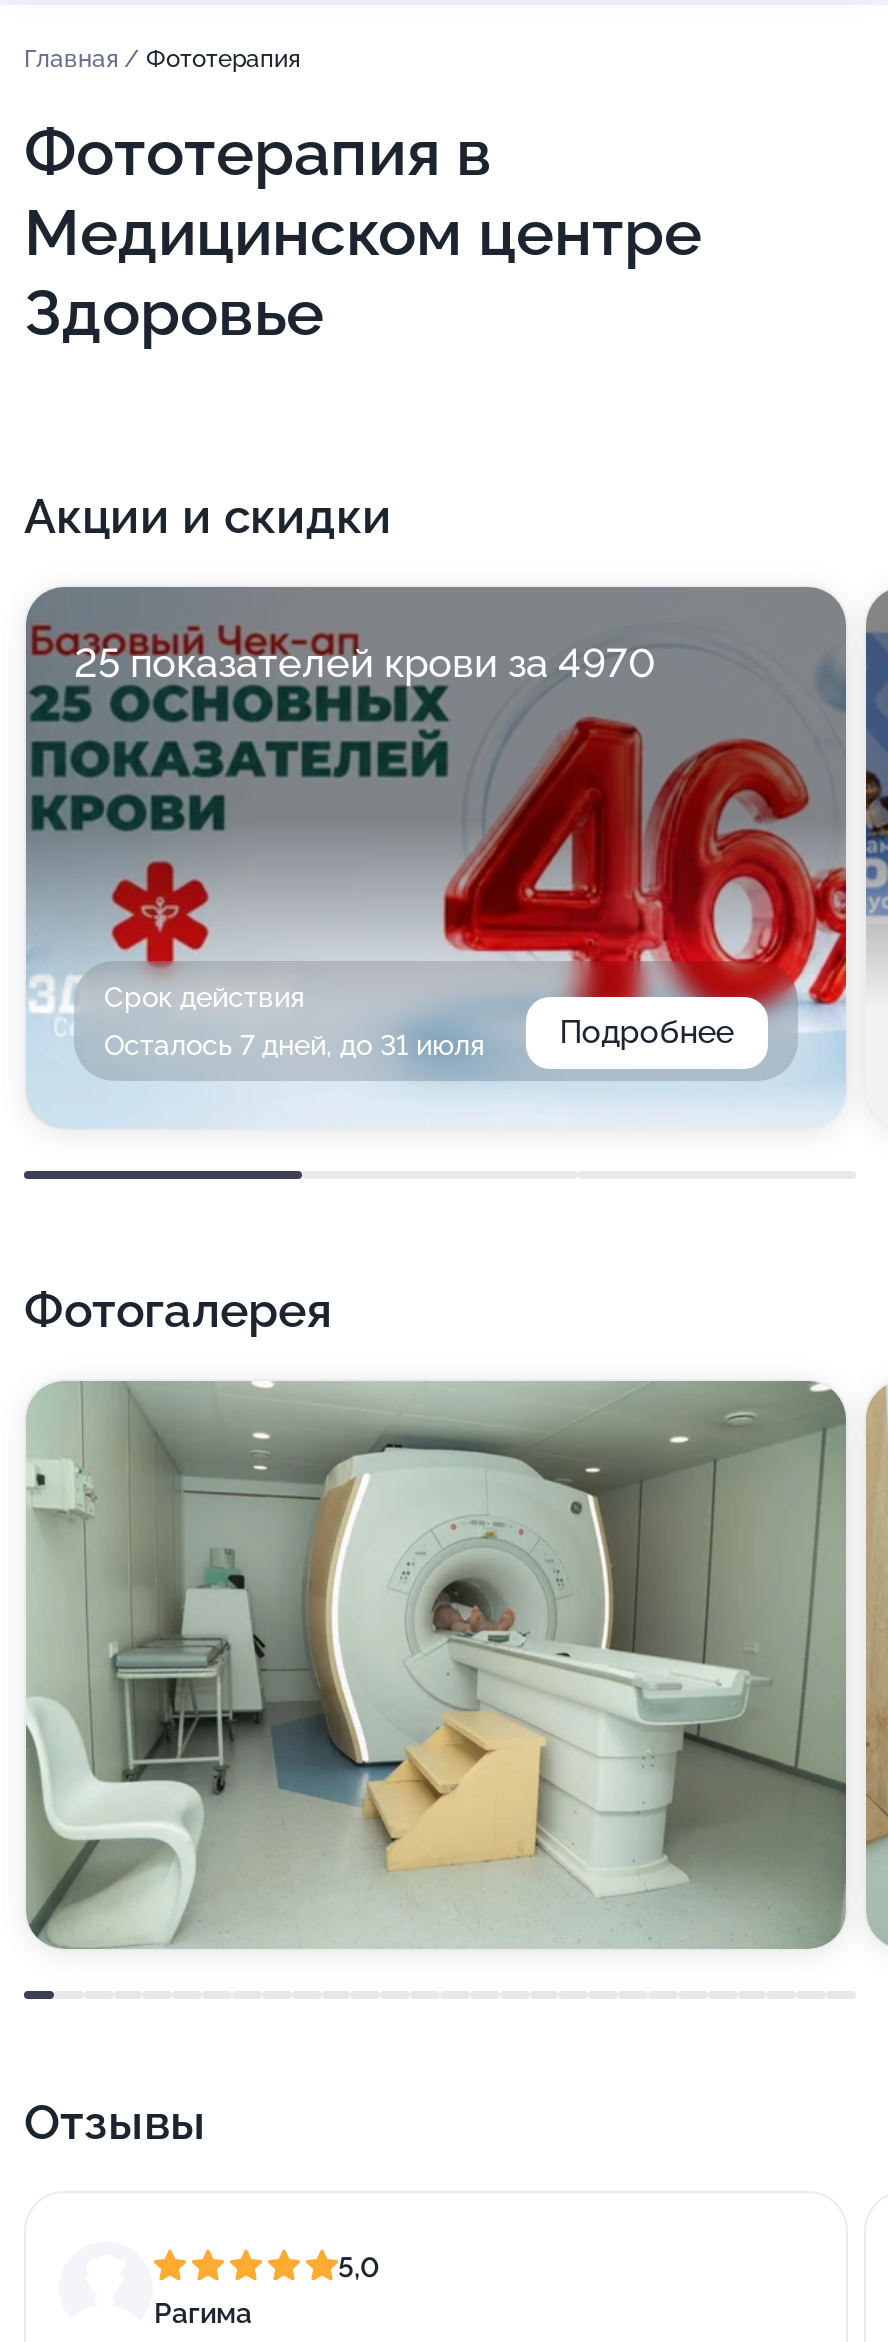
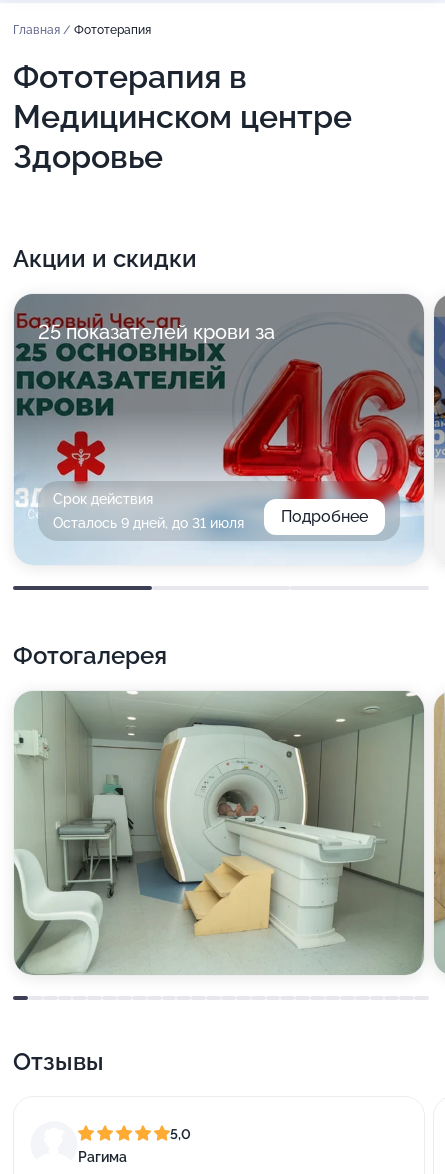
[74,639,656,687] 25 показателей крови за 4970 -> [38,320,275,344] 25 показателей крови за
[104,1029,484,1061] Осталось 7 дней, до 31 июля -> [53,515,244,531] Осталось 9 дней, до 31 июля

